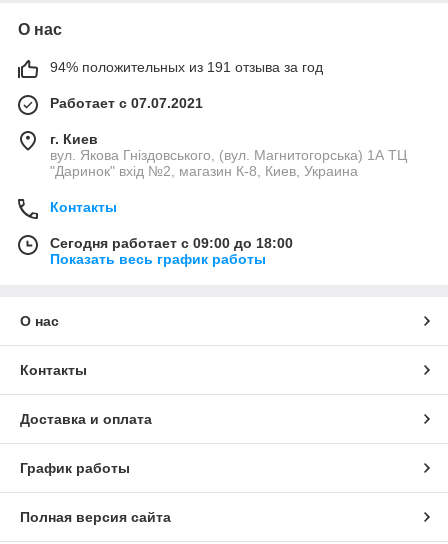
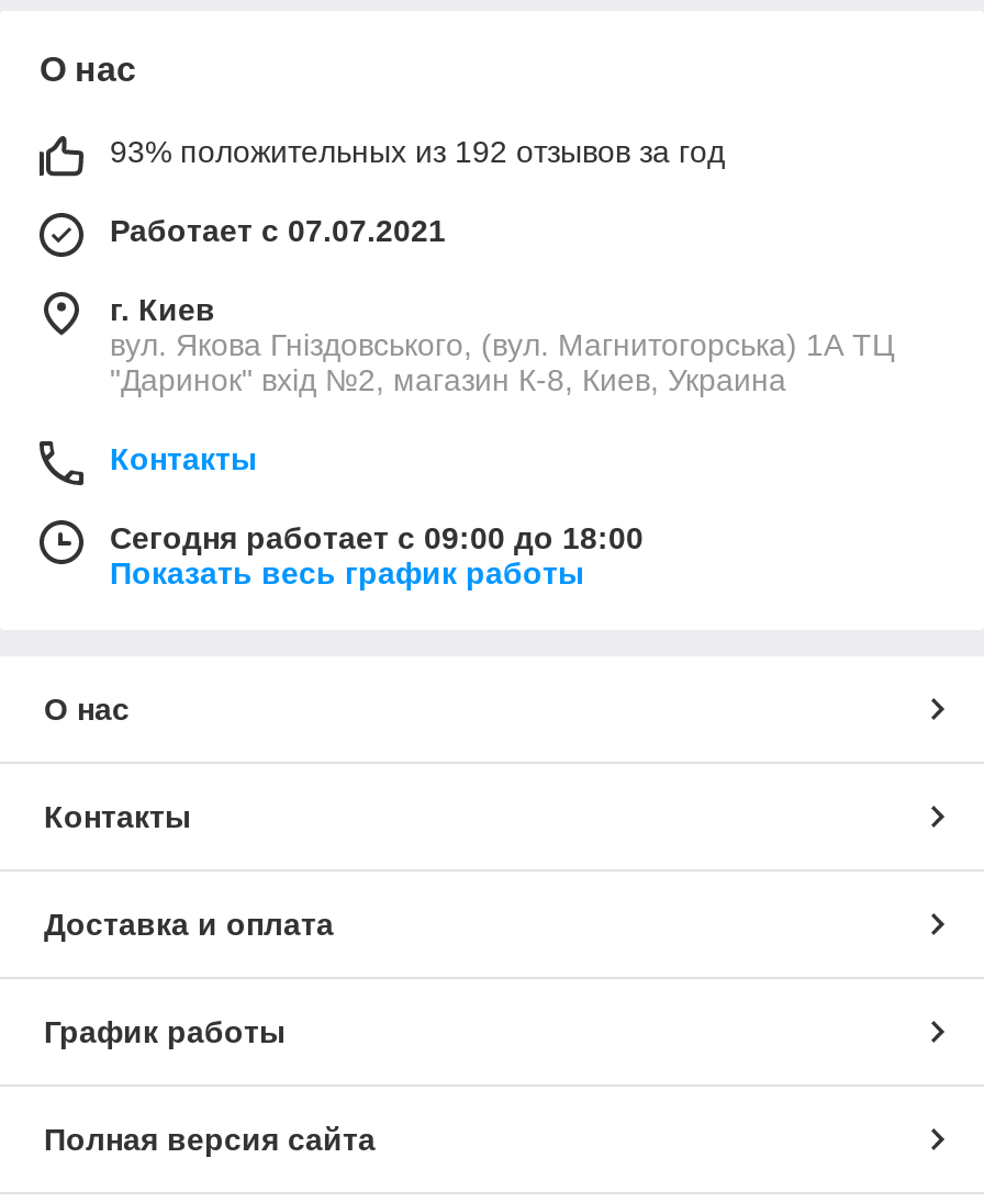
[50,59,323,75] 94% положительных из 191 отзыва за год -> [110,133,725,169] 93% положительных из 192 отзывов за год

